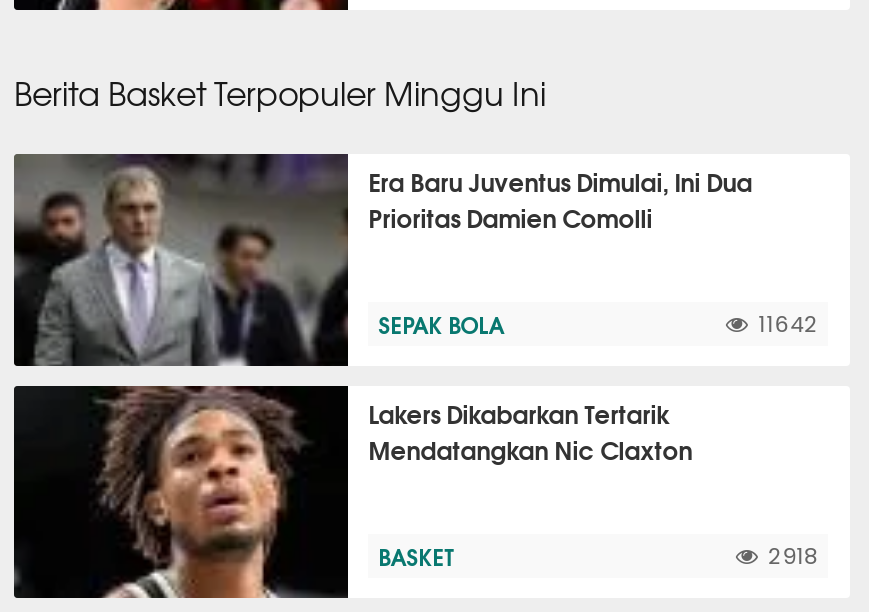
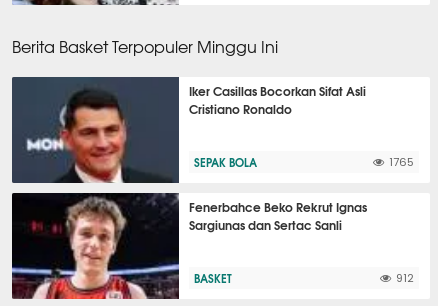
[14,154,752,368] [image] | Era Baru Juventus Dimulai, Ini Dua | Prioritas Damien Comolli -> [12,77,366,183] [image] | Iker Casillas Bocorkan Sifat Asli | Cristiano Ronaldo
[758,314,818,336] 11642 -> [389,157,414,168] 1765
[12,384,692,600] [image] | Lakers Dikabarkan Tertarik | Mendatangkan Nic Claxton -> [11,192,367,300] [image] | Fenerbahce Beko Rekrut Ignas | Sargiunas dan Sertac Sanli
[768,546,818,568] 2918 -> [396,273,414,284] 912

